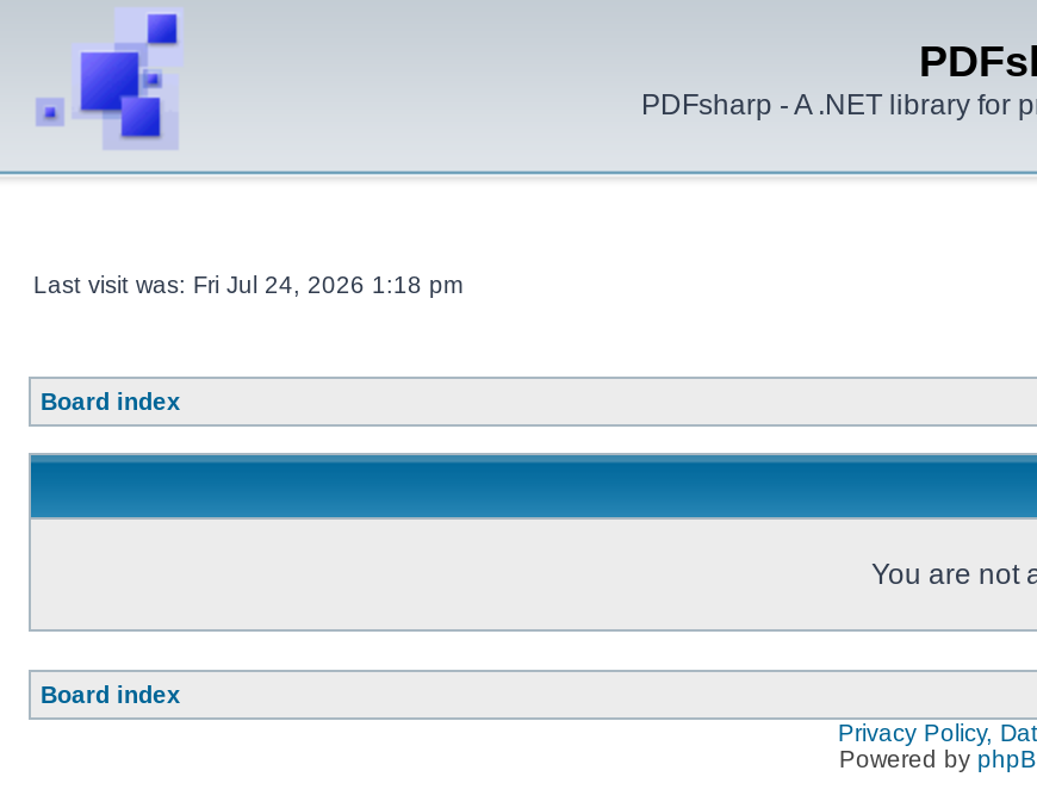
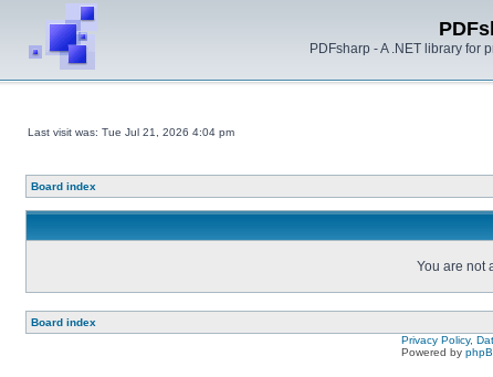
[33,272,462,298] Last visit was: Fri Jul 24, 2026 1:18 pm -> [28,126,234,138] Last visit was: Tue Jul 21, 2026 4:04 pm

